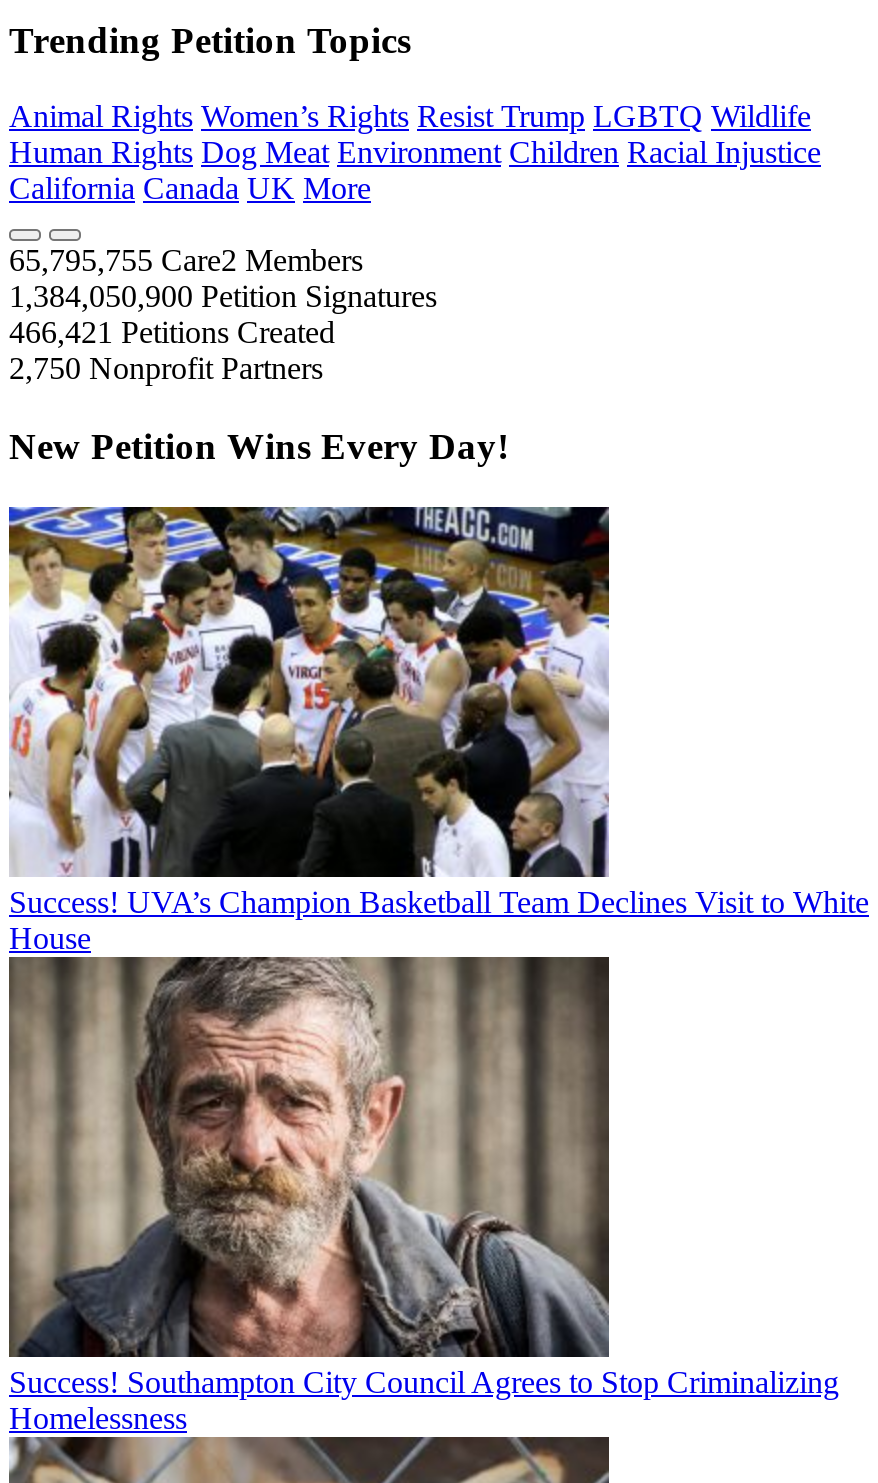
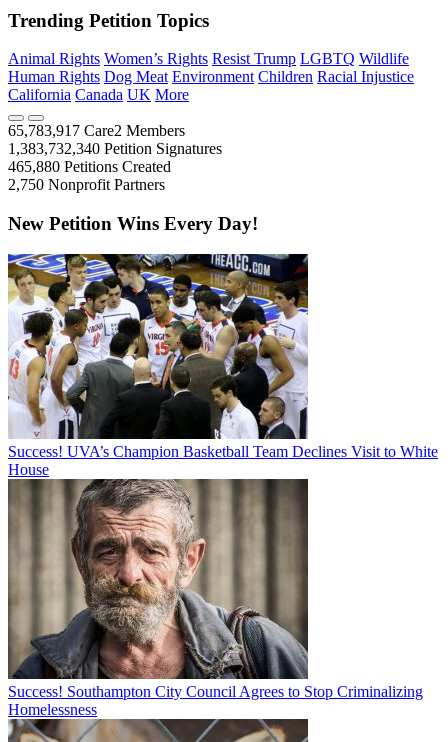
[9,244,363,278] 65,795,755 Care2 Members -> [8,122,185,139] 65,783,917 Care2 Members
[9,280,437,314] 1,384,050,900 Petition Signatures -> [8,140,222,157] 1,383,732,340 Petition Signatures
[9,316,335,350] 466,421 Petitions Created -> [8,158,171,175] 465,880 Petitions Created

